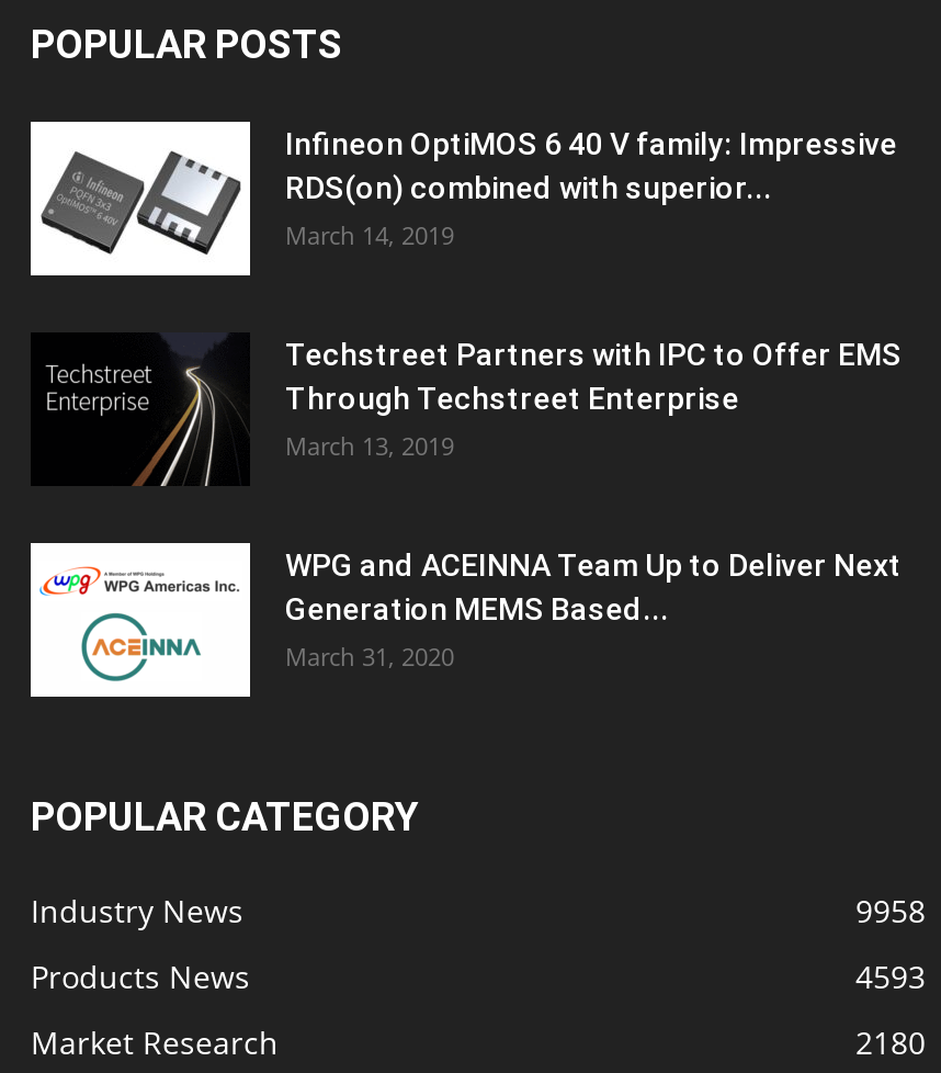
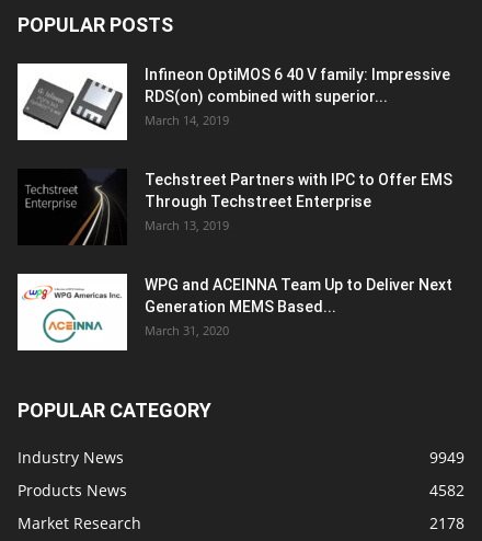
[855,891,926,932] 9958 -> [429,447,464,468] 9949
[855,956,926,998] 4593 -> [429,480,464,501] 4582
[855,1022,926,1064] 2180 -> [429,513,464,534] 2178

